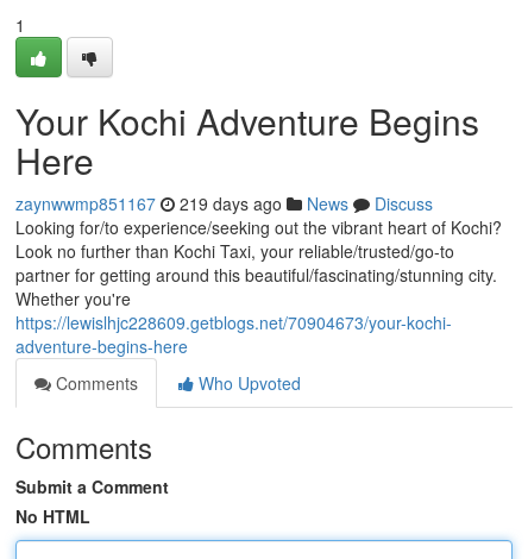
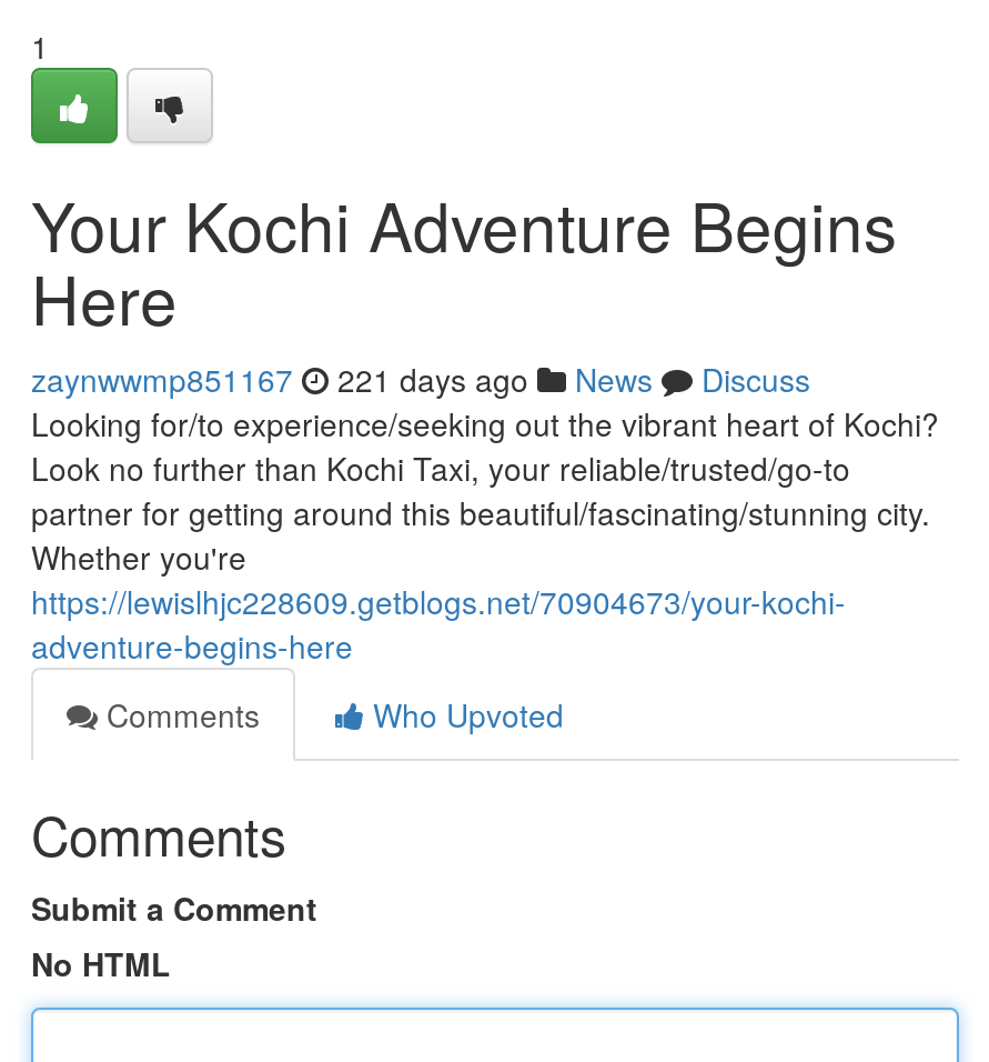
[15,191,433,215] zaynwwmp851167 219 days ago News Discuss -> [31,357,810,401] zaynwwmp851167 221 days ago News Discuss

